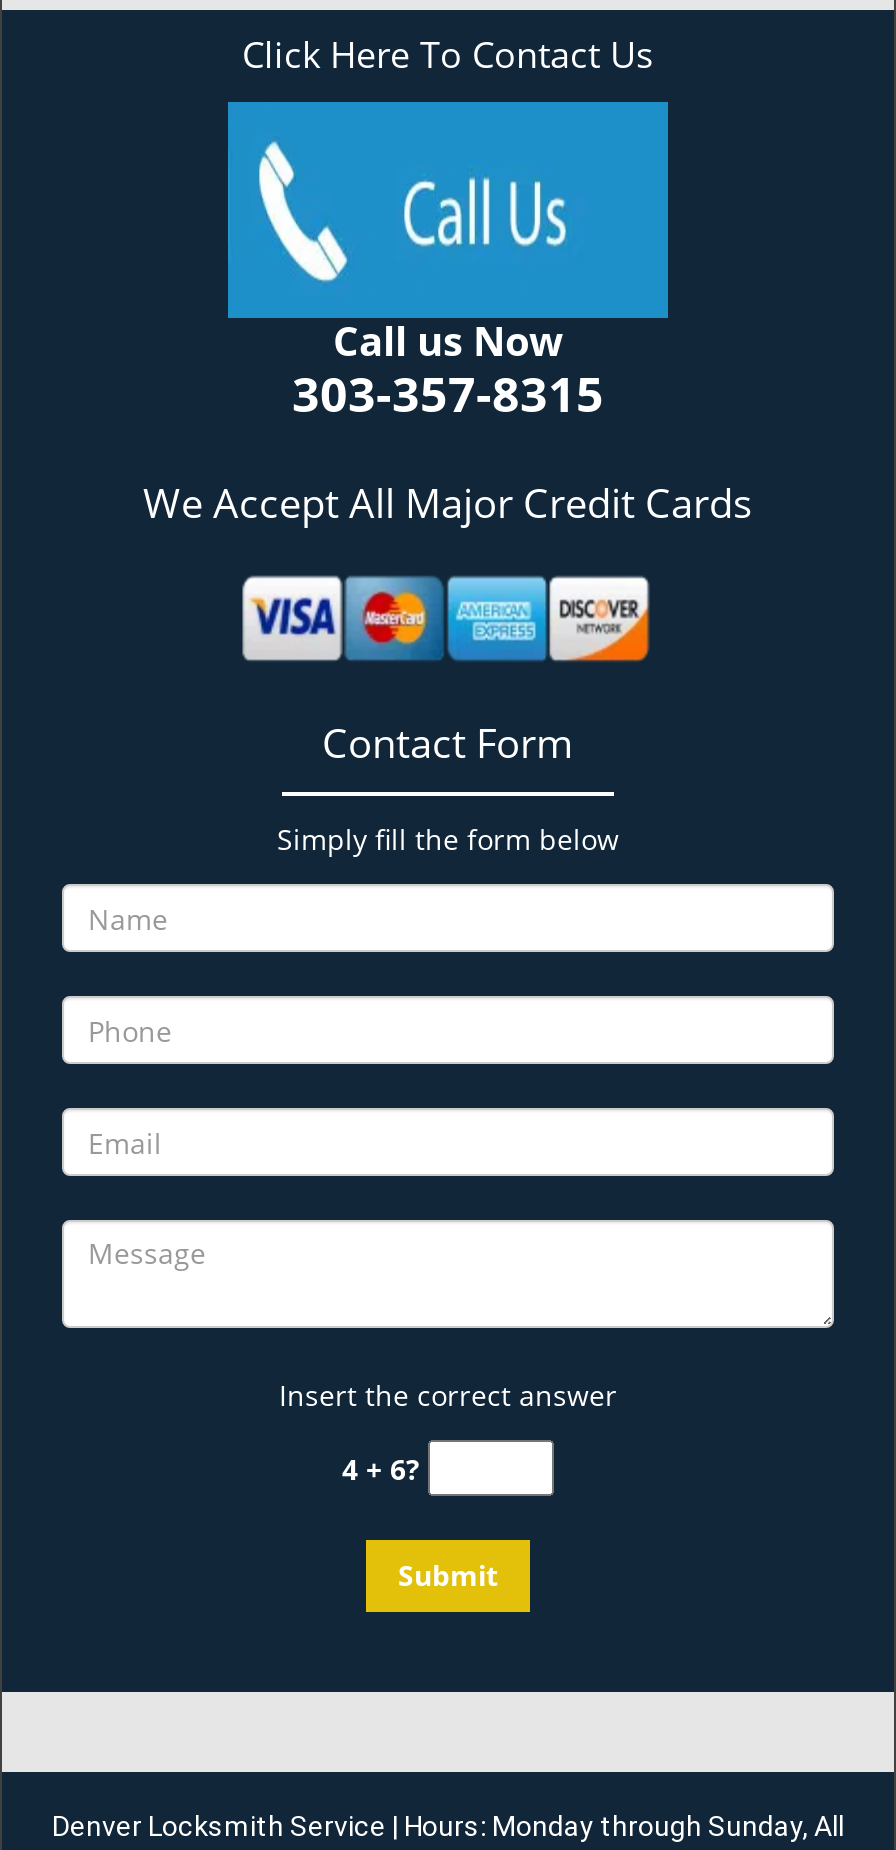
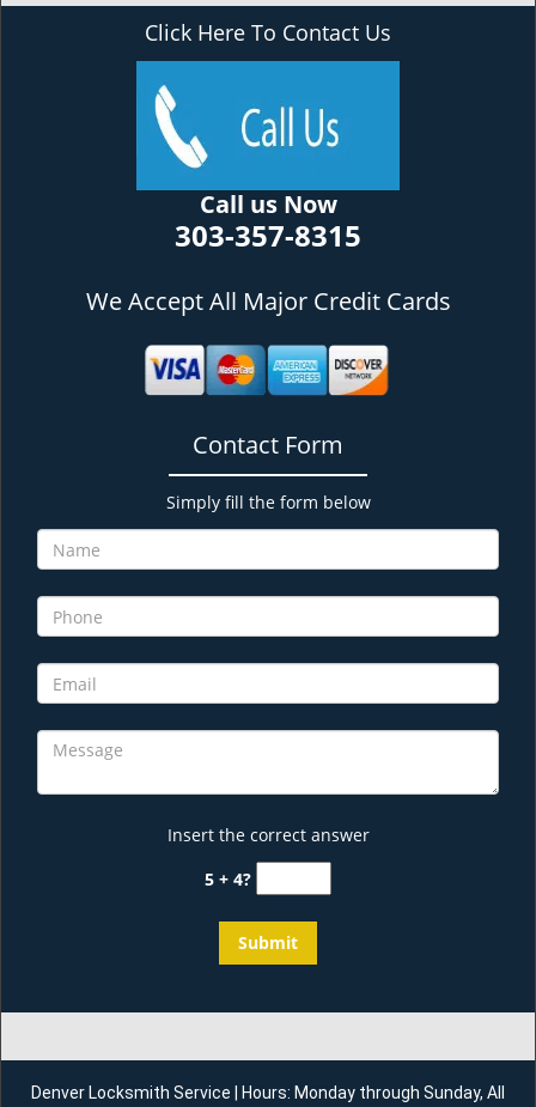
[342,1450,420,1488] 4 + 6? -> [205,868,251,890] 5 + 4?

